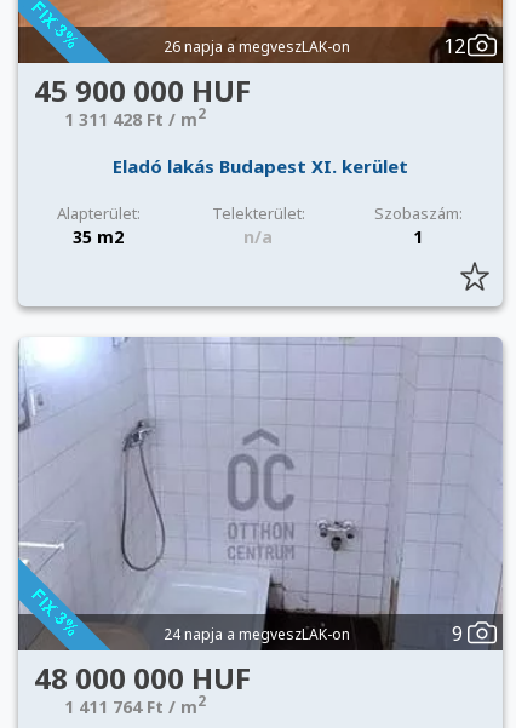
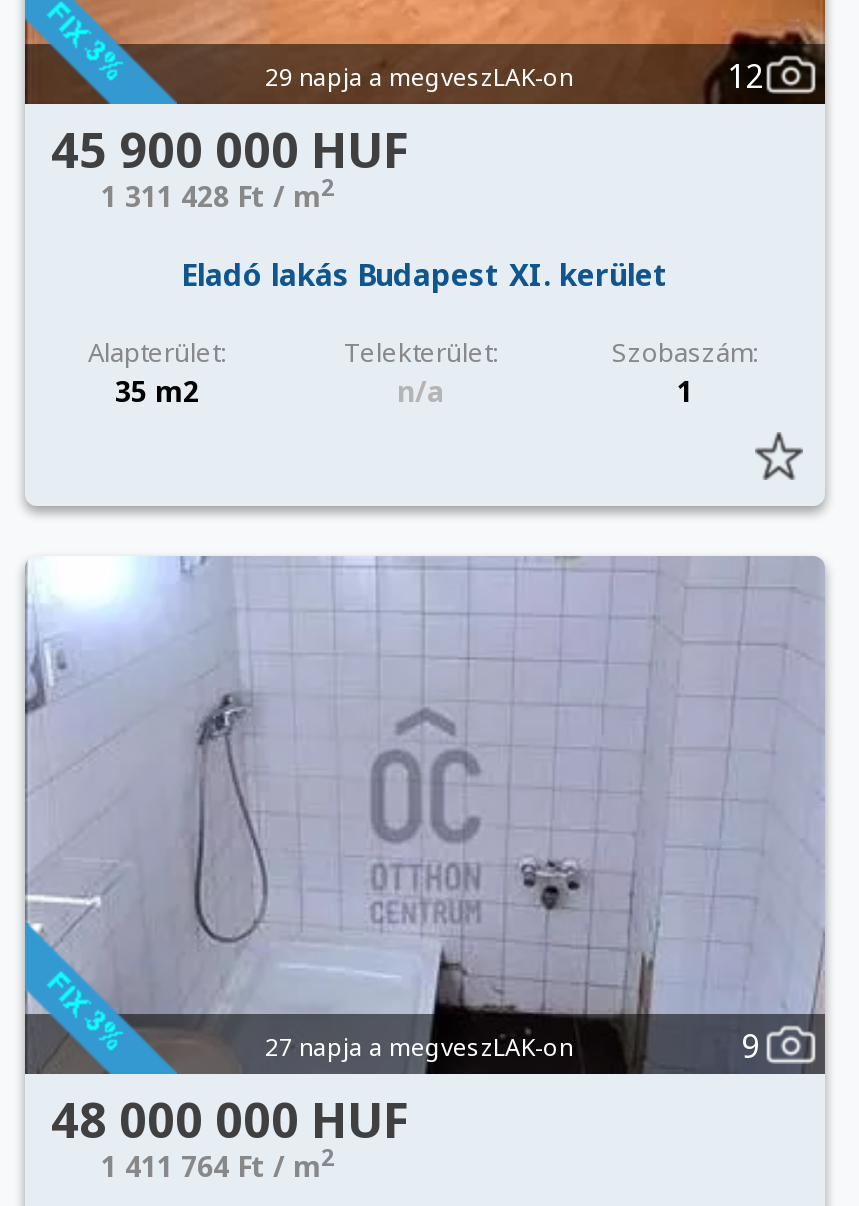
[164,36,350,57] 26 napja a megveszLAK-on -> [265,60,573,94] 29 napja a megveszLAK-on
[164,624,350,644] 24 napja a megveszLAK-on -> [265,1030,573,1064] 27 napja a megveszLAK-on

